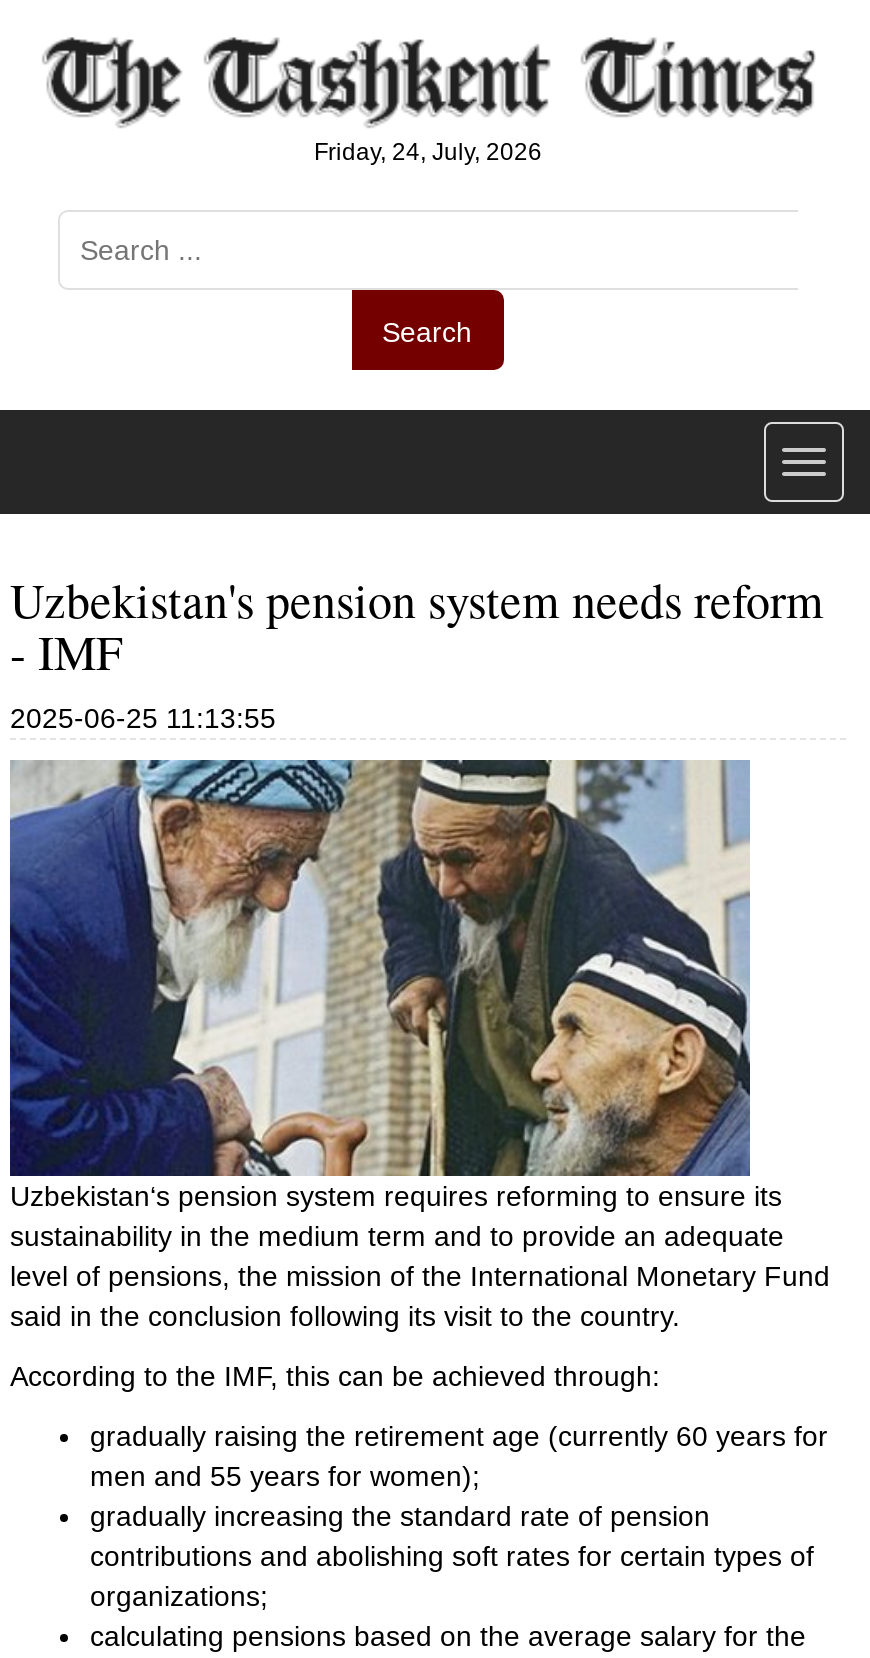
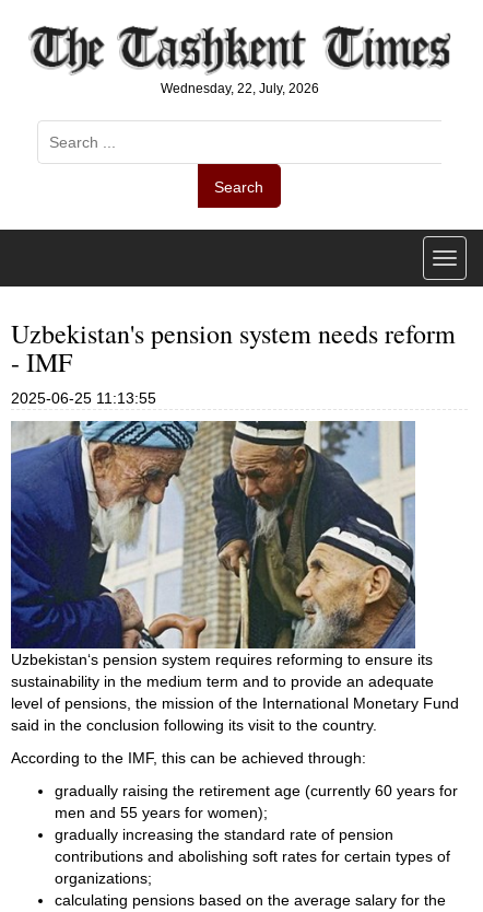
[314,139,542,167] Friday, 24, July, 2026 -> [160,81,319,97] Wednesday, 22, July, 2026

